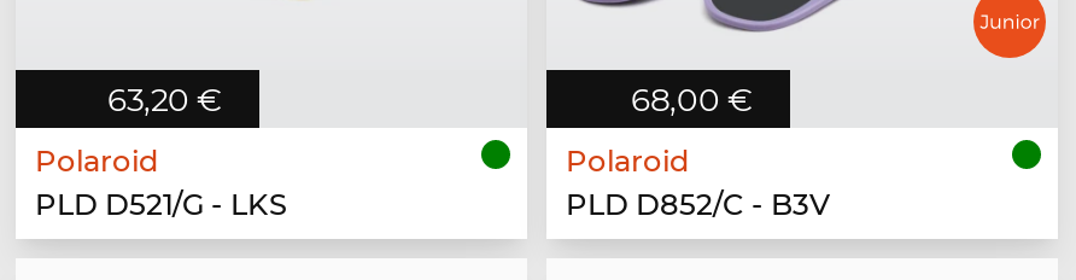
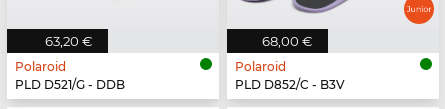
[35,185,286,222] PLD D521/G - LKS -> [15,77,125,92] PLD D521/G - DDB

